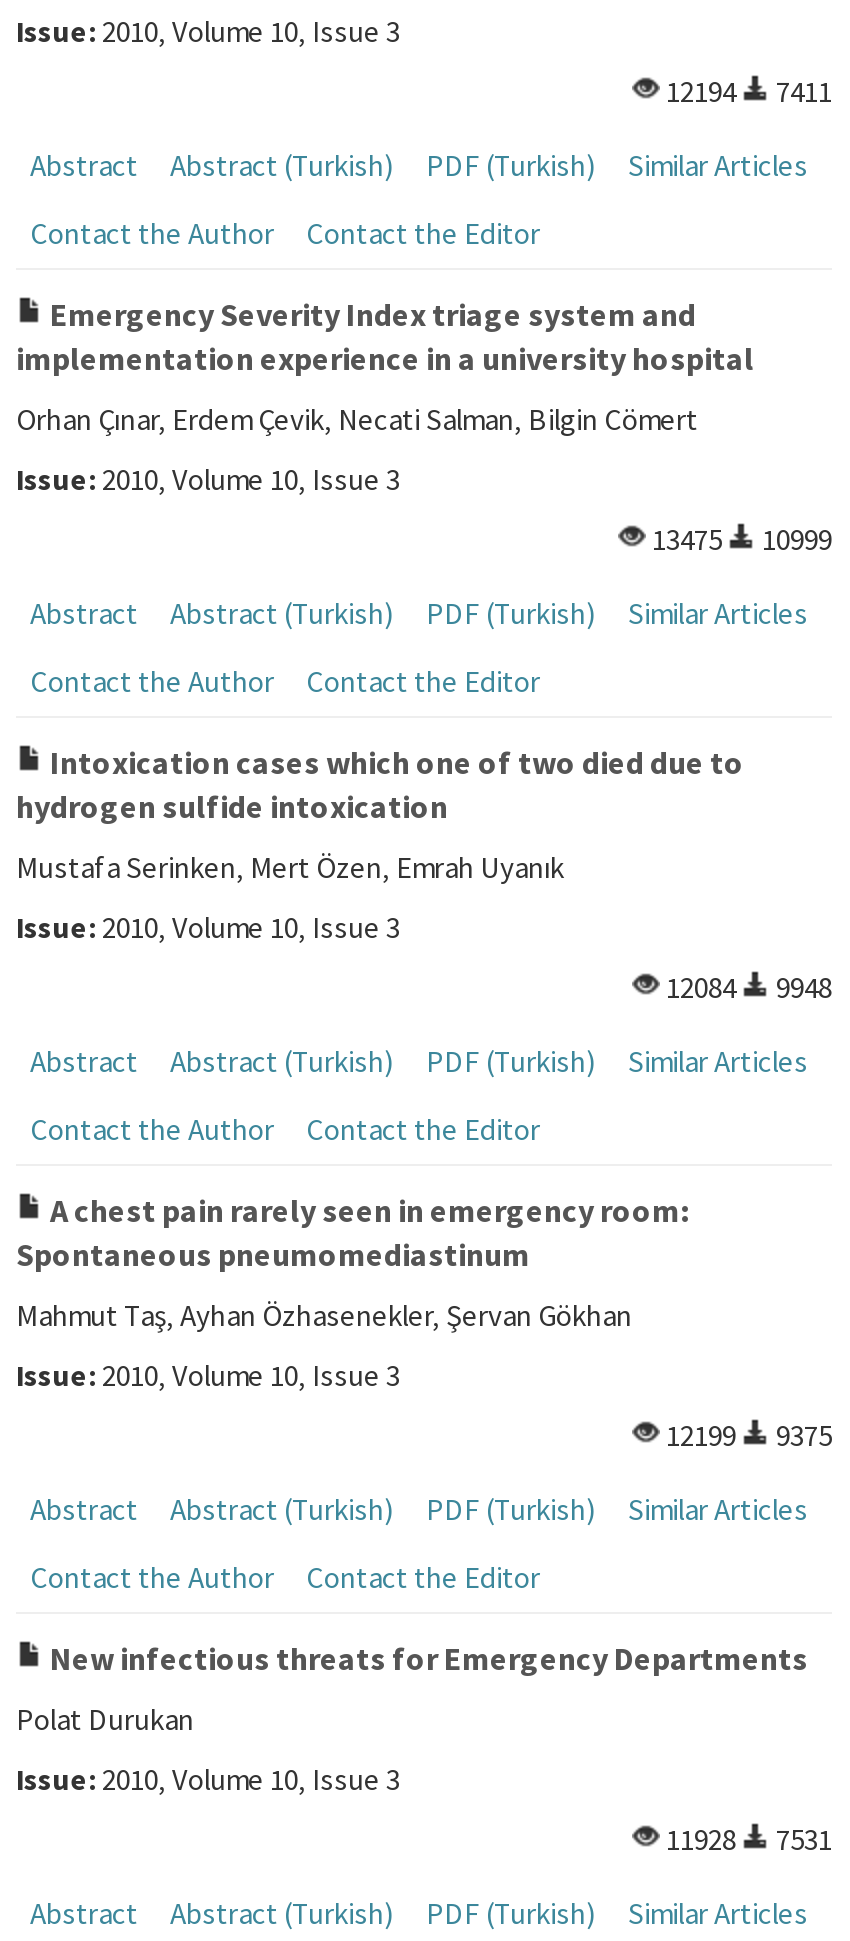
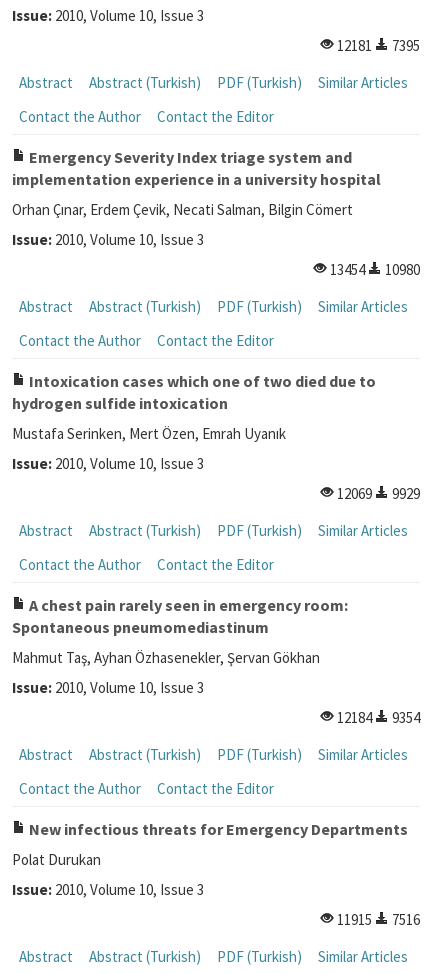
[660,72,742,110] 12194 -> [334,36,375,55] 12181
[770,72,832,110] 7411 -> [389,36,420,55] 7395
[646,520,728,558] 13475 -> [327,260,368,279] 13454
[756,520,832,558] 10999 -> [382,260,420,279] 10980
[660,968,742,1006] 12084 -> [334,484,375,503] 12069
[770,968,832,1006] 9948 -> [389,484,420,503] 9929
[660,1416,742,1454] 12199 -> [334,708,375,727] 12184
[770,1416,832,1454] 9375 -> [389,708,420,727] 9354
[660,1820,742,1858] 11928 -> [334,910,375,929] 11915
[770,1820,832,1858] 7531 -> [389,910,420,929] 7516

